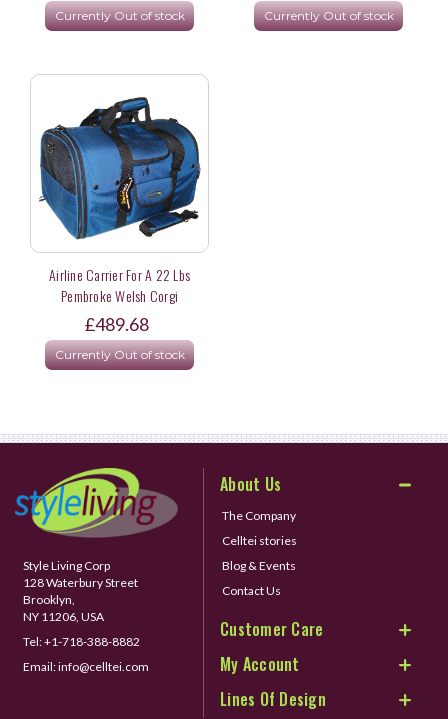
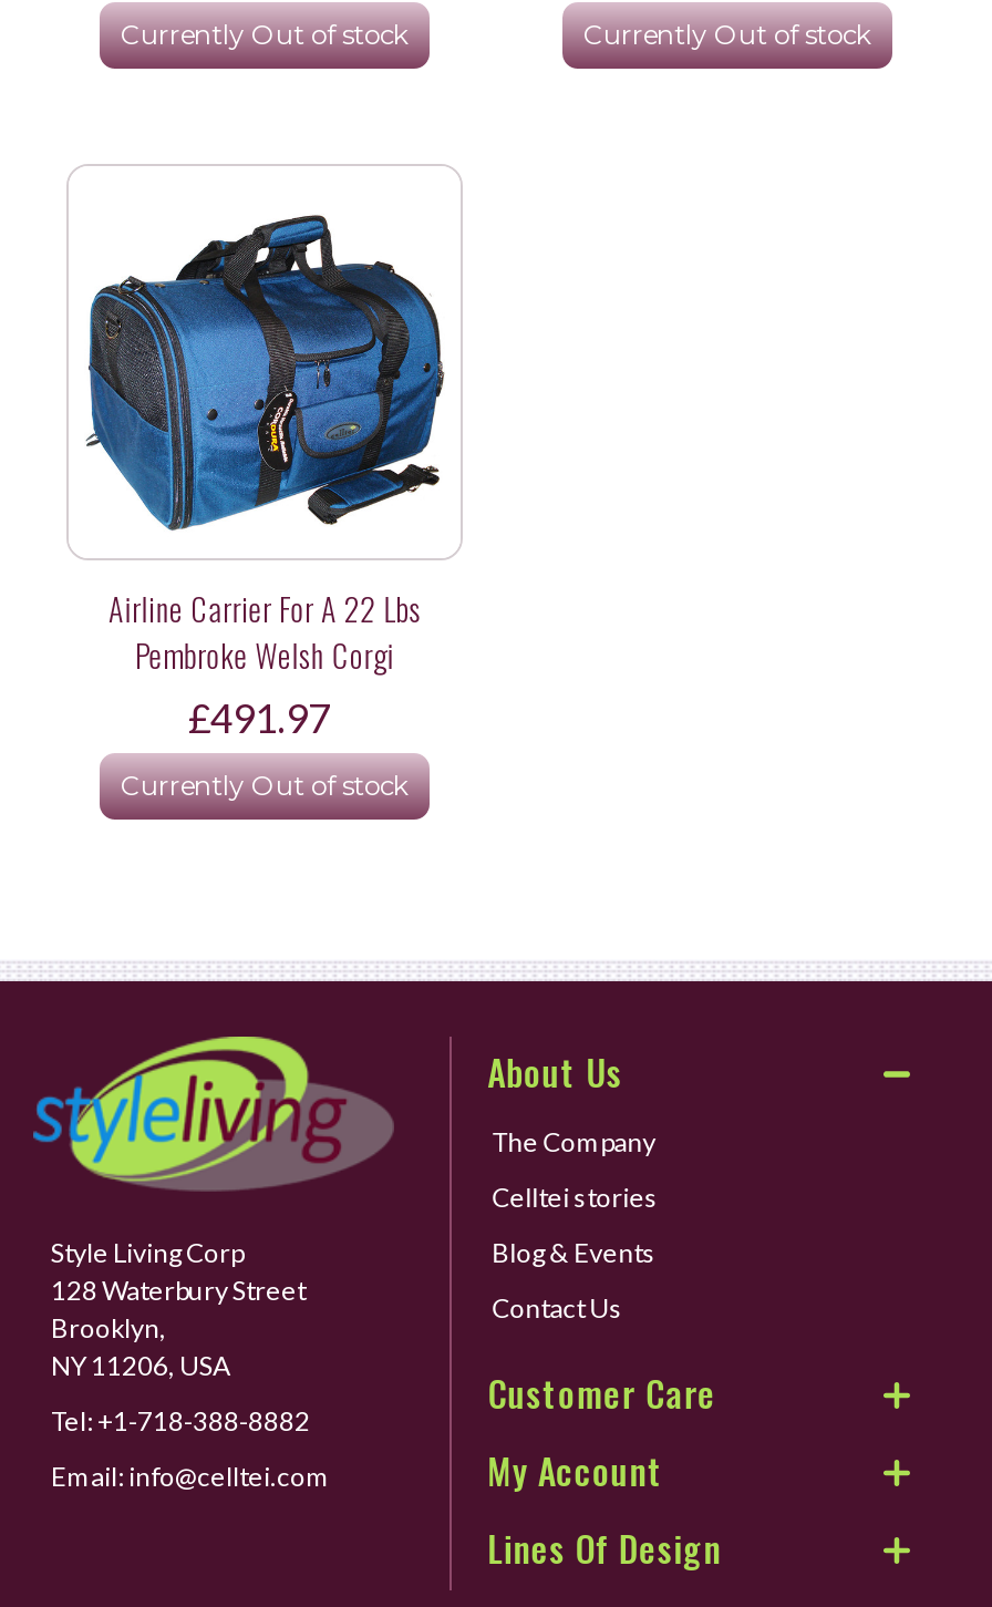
[85,313,149,335] £489.68 -> [188,692,330,741] £491.97

